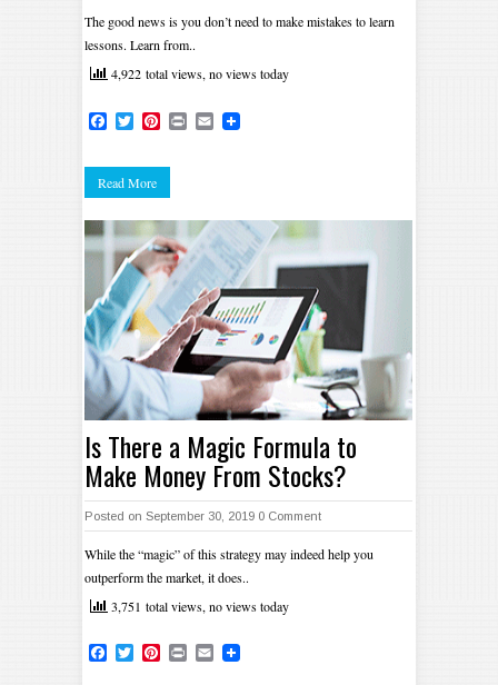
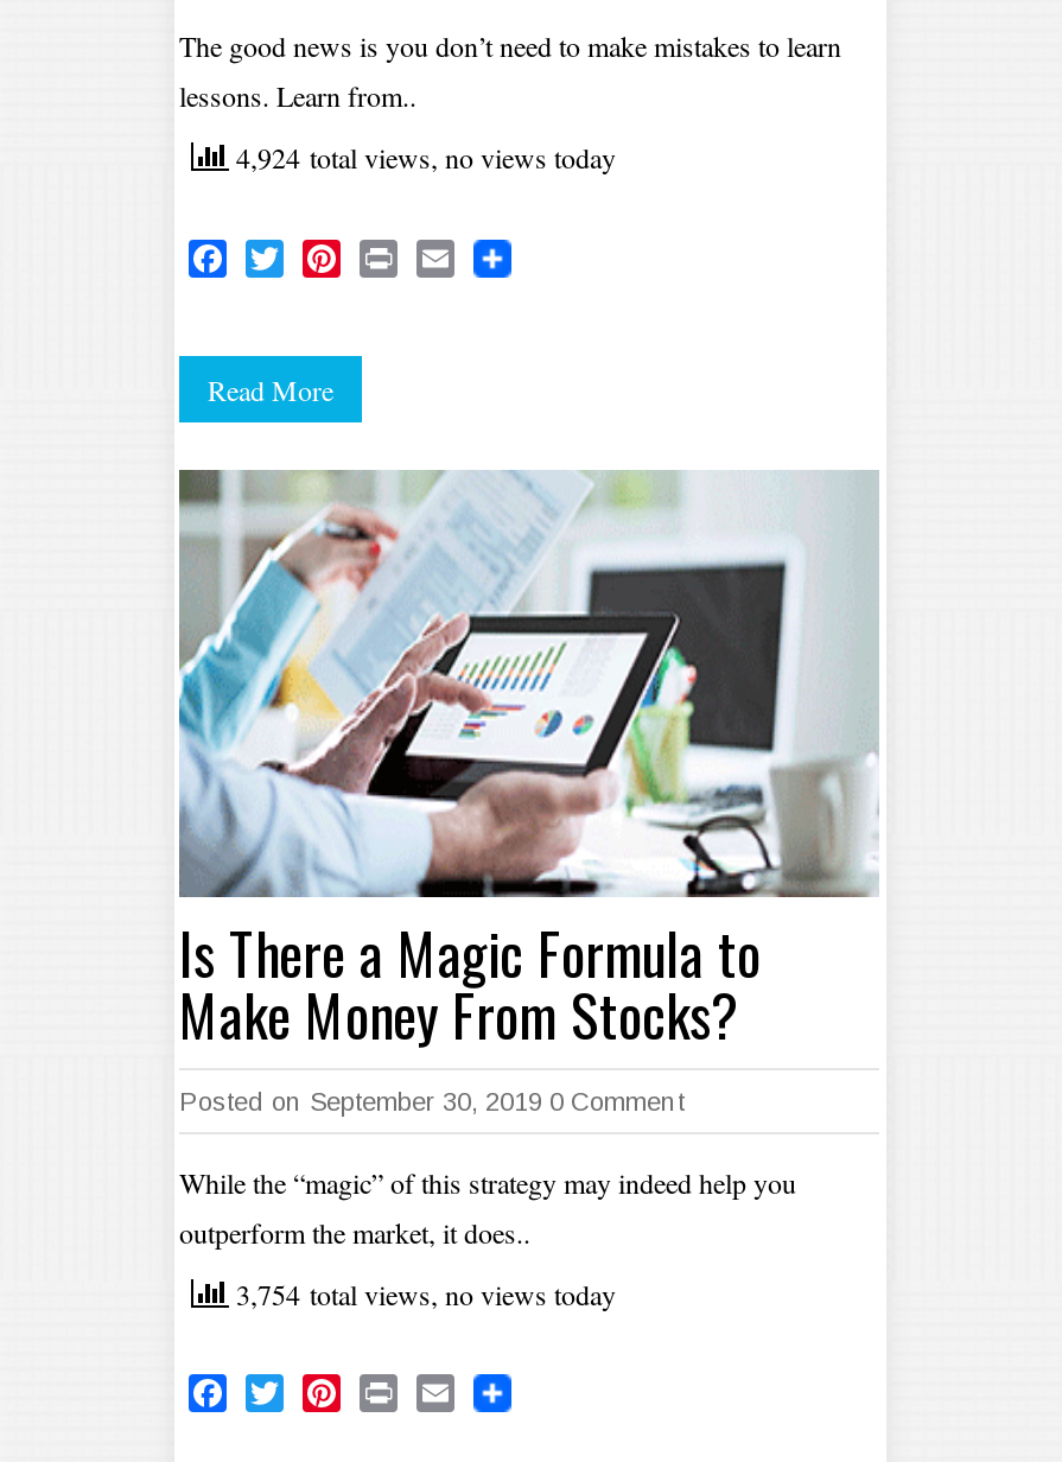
[108,65,289,83] 4,922 total views, no views today -> [229,139,616,177] 4,924 total views, no views today
[108,597,289,615] 3,751 total views, no views today -> [229,1274,616,1312] 3,754 total views, no views today

